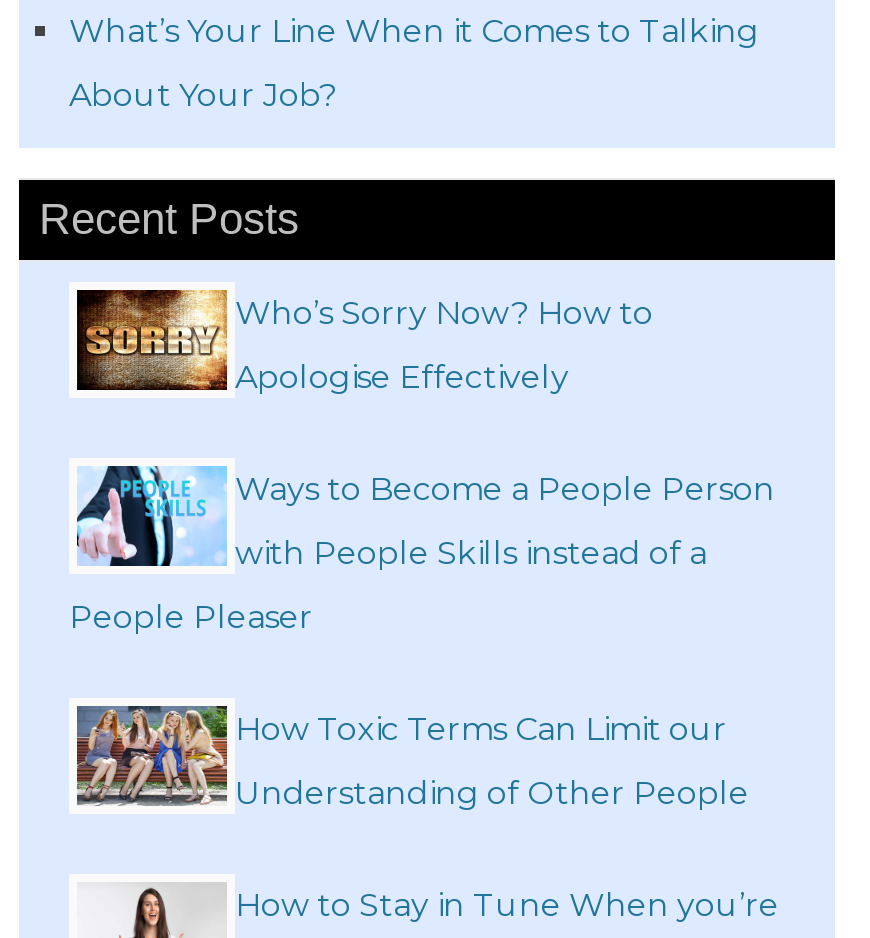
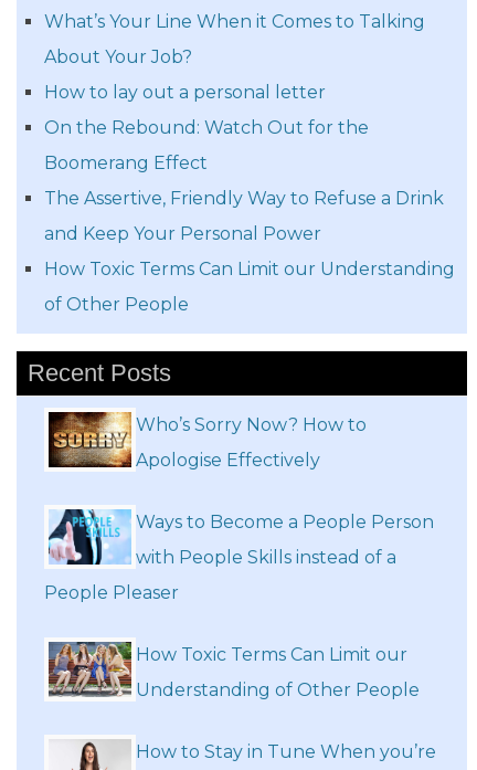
none -> [44,82,455,315] How to lay out a personal letter | On the Rebound: Watch Out for the | Boomerang Effect | The Assertive, Friendly Way to Refuse a Drink | and Keep Your Personal Power | How Toxic Terms Can Limit our Understanding | of Other People

